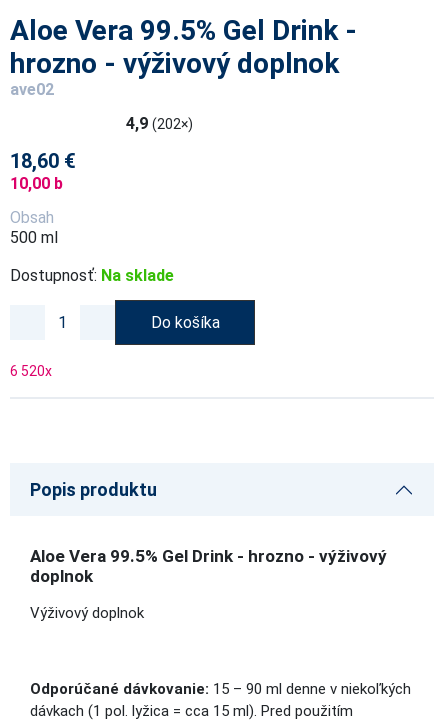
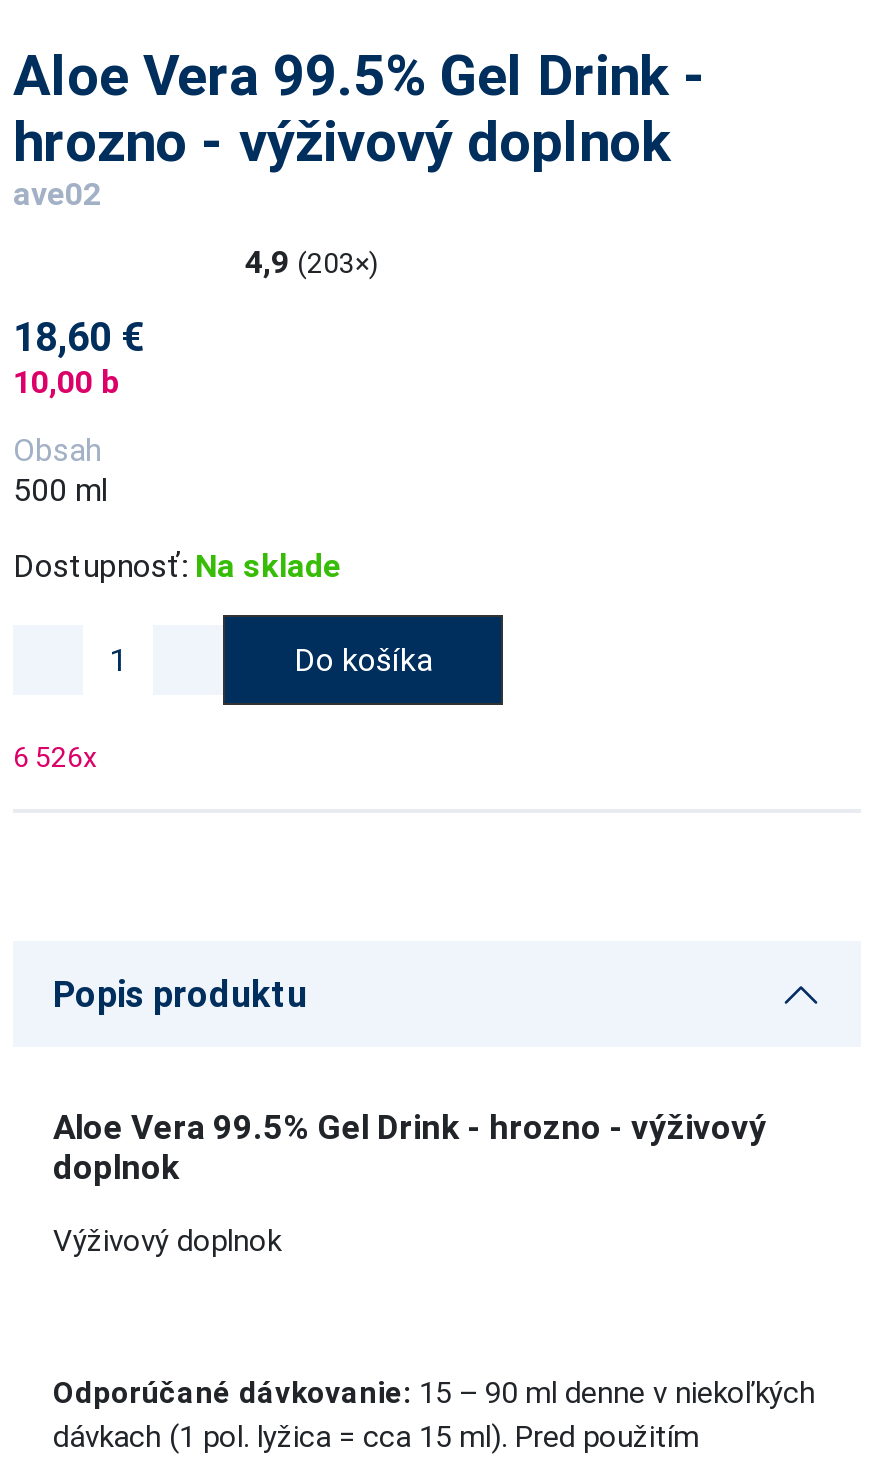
[126,114,193,133] 4,9 (202×) -> [245,243,379,281] 4,9 (203×)
[10,363,52,379] 6 520x -> [13,741,97,773] 6 526x

